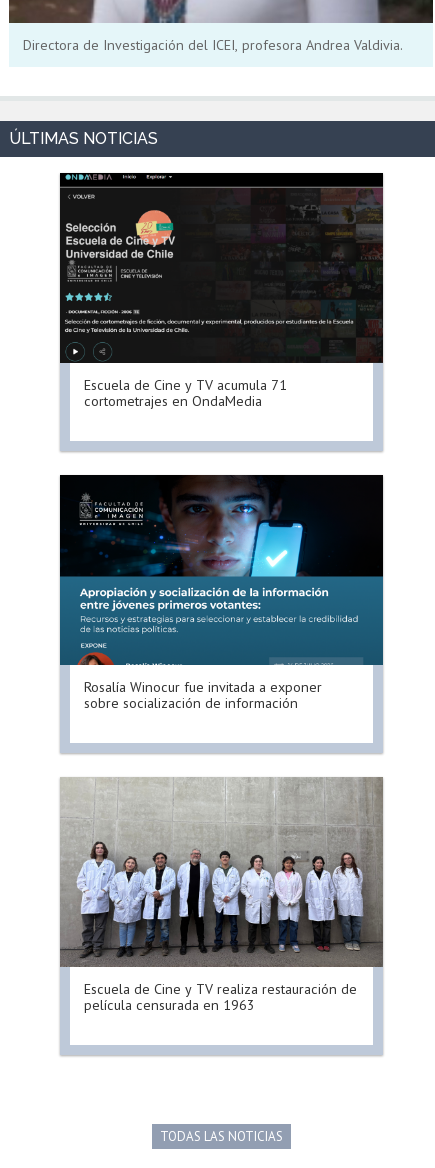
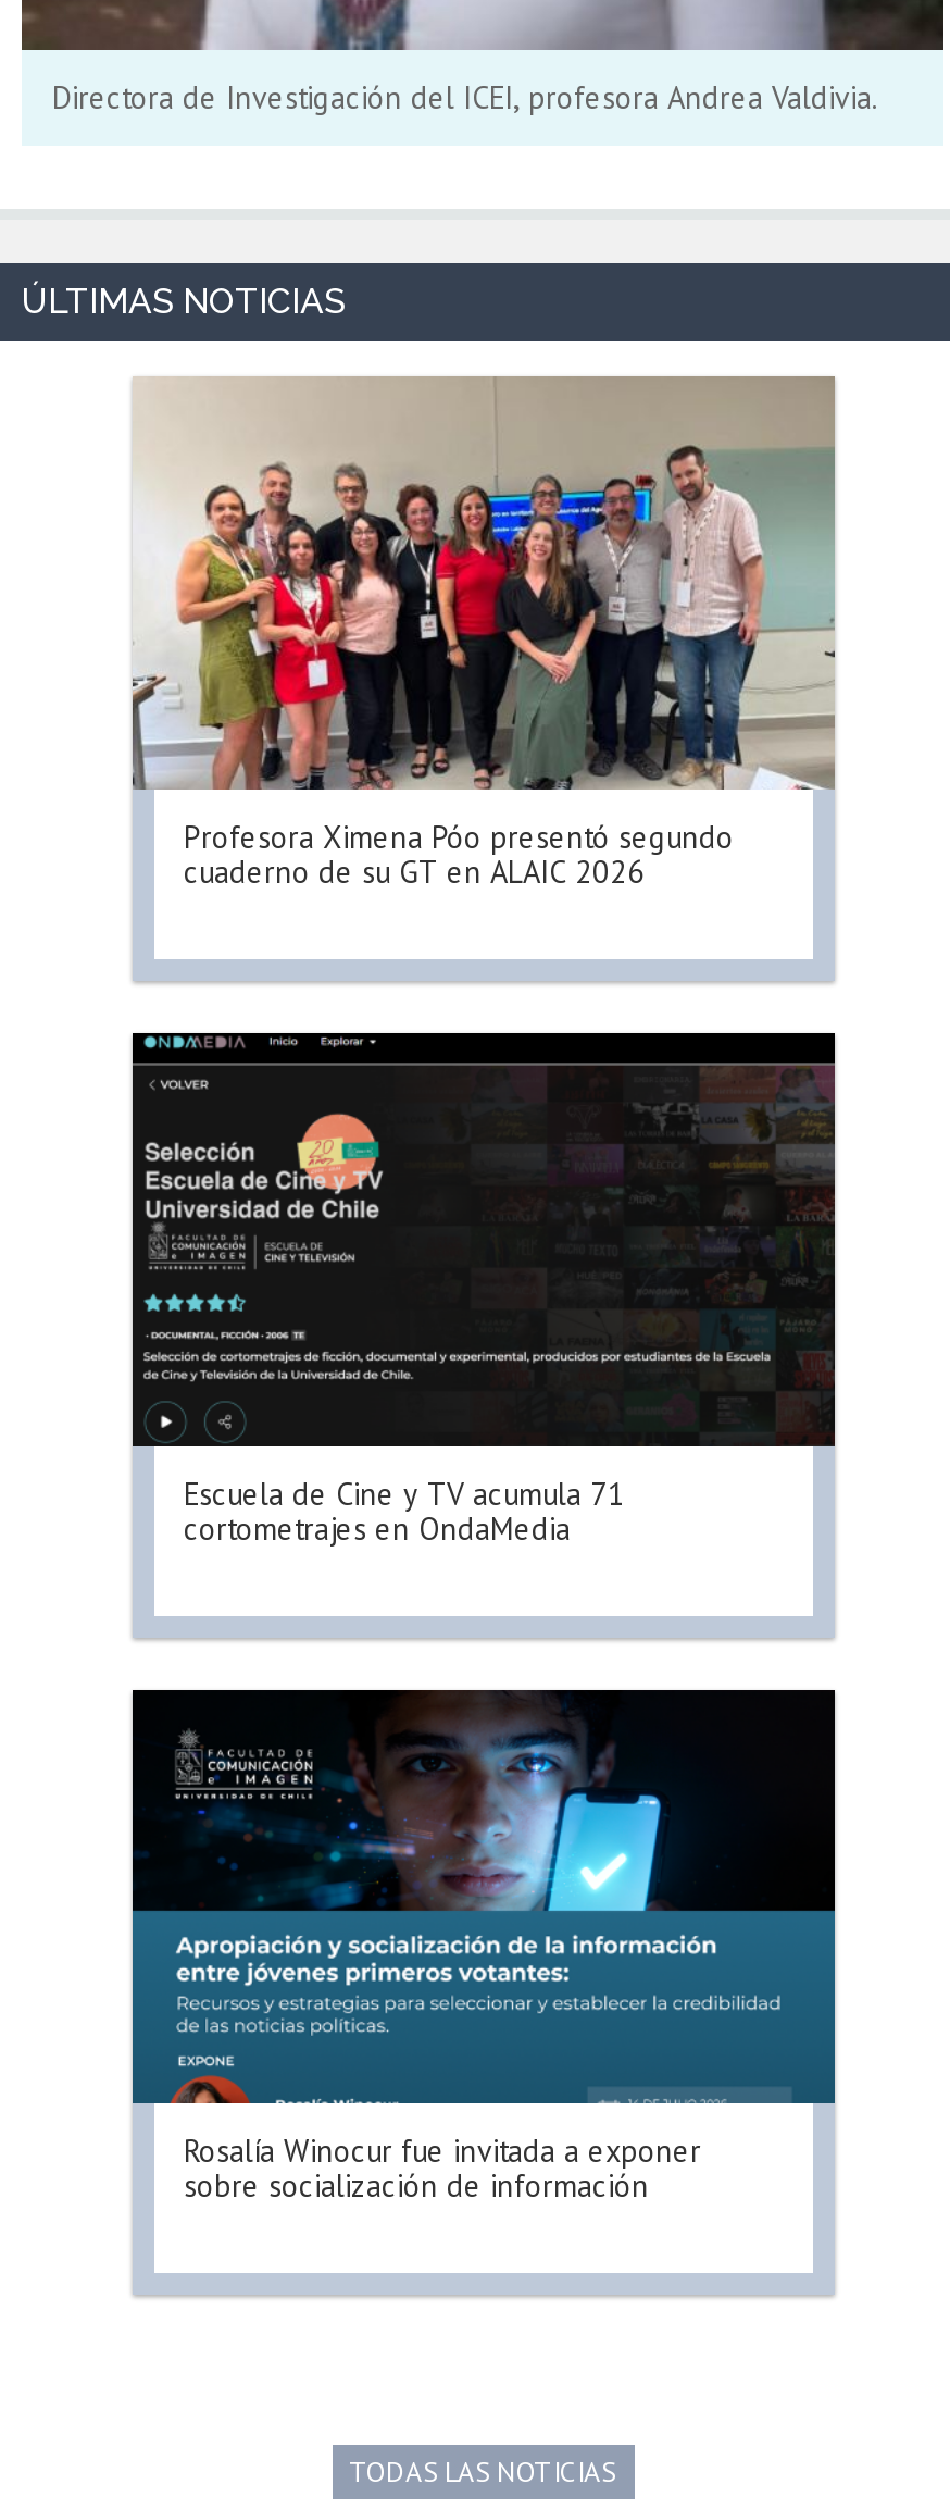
none -> [130,376,837,892] [image] | Profesora Ximena Póo presentó segundo | cuaderno de su GT en ALAIC 2026
moved [83,187,384,712] -> [184,1064,837,2206]: [image] | Escuela de Cine y TV acumula 71 | cortometrajes en OndaMedia | Rosalía Winocur fue invitada a exponer | sobre socialización de información
[59,777,384,1014] [image] | Escuela de Cine y TV realiza restauración de | película censurada en 1963 -> none

